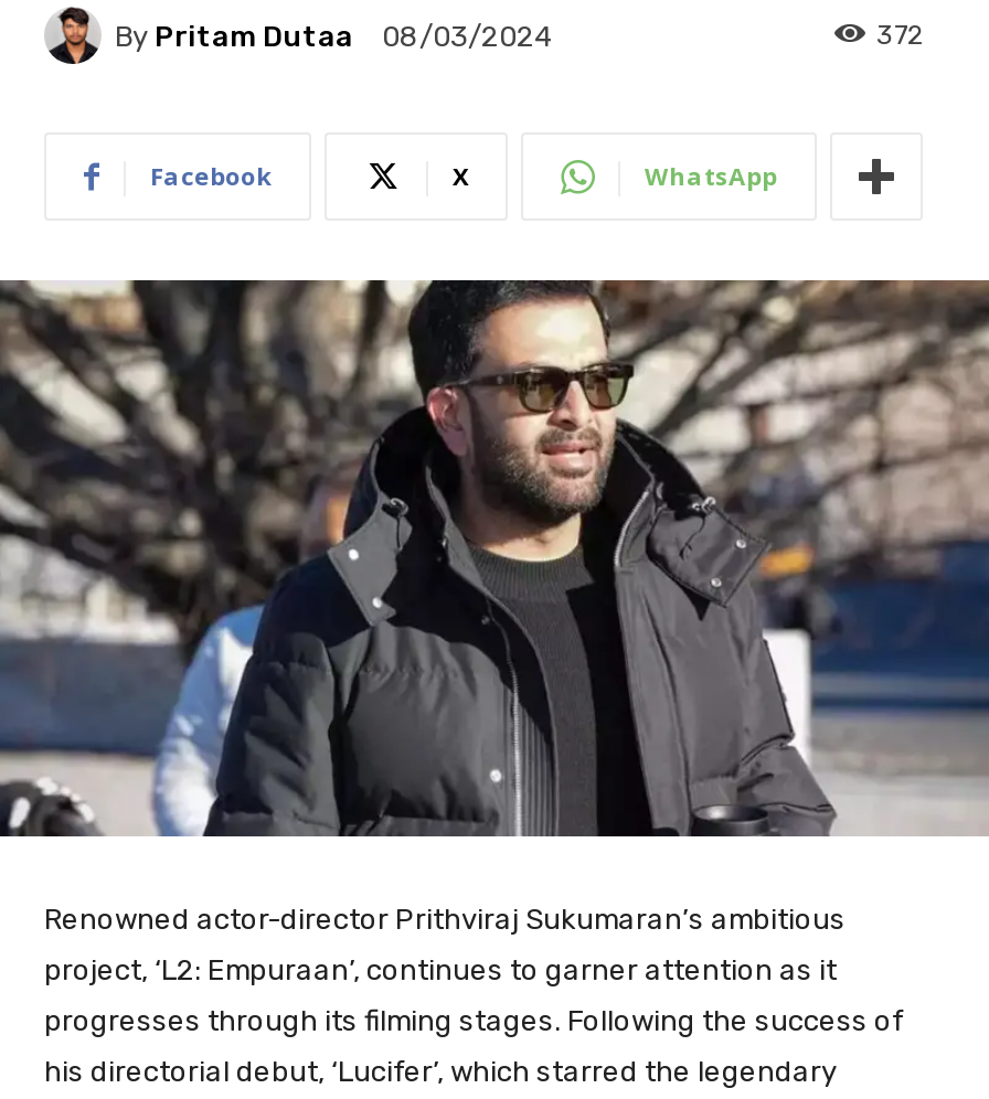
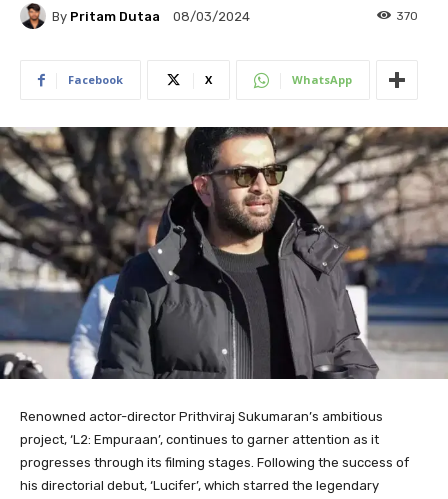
[876,20,923,51] 372 -> [396,9,418,23] 370

